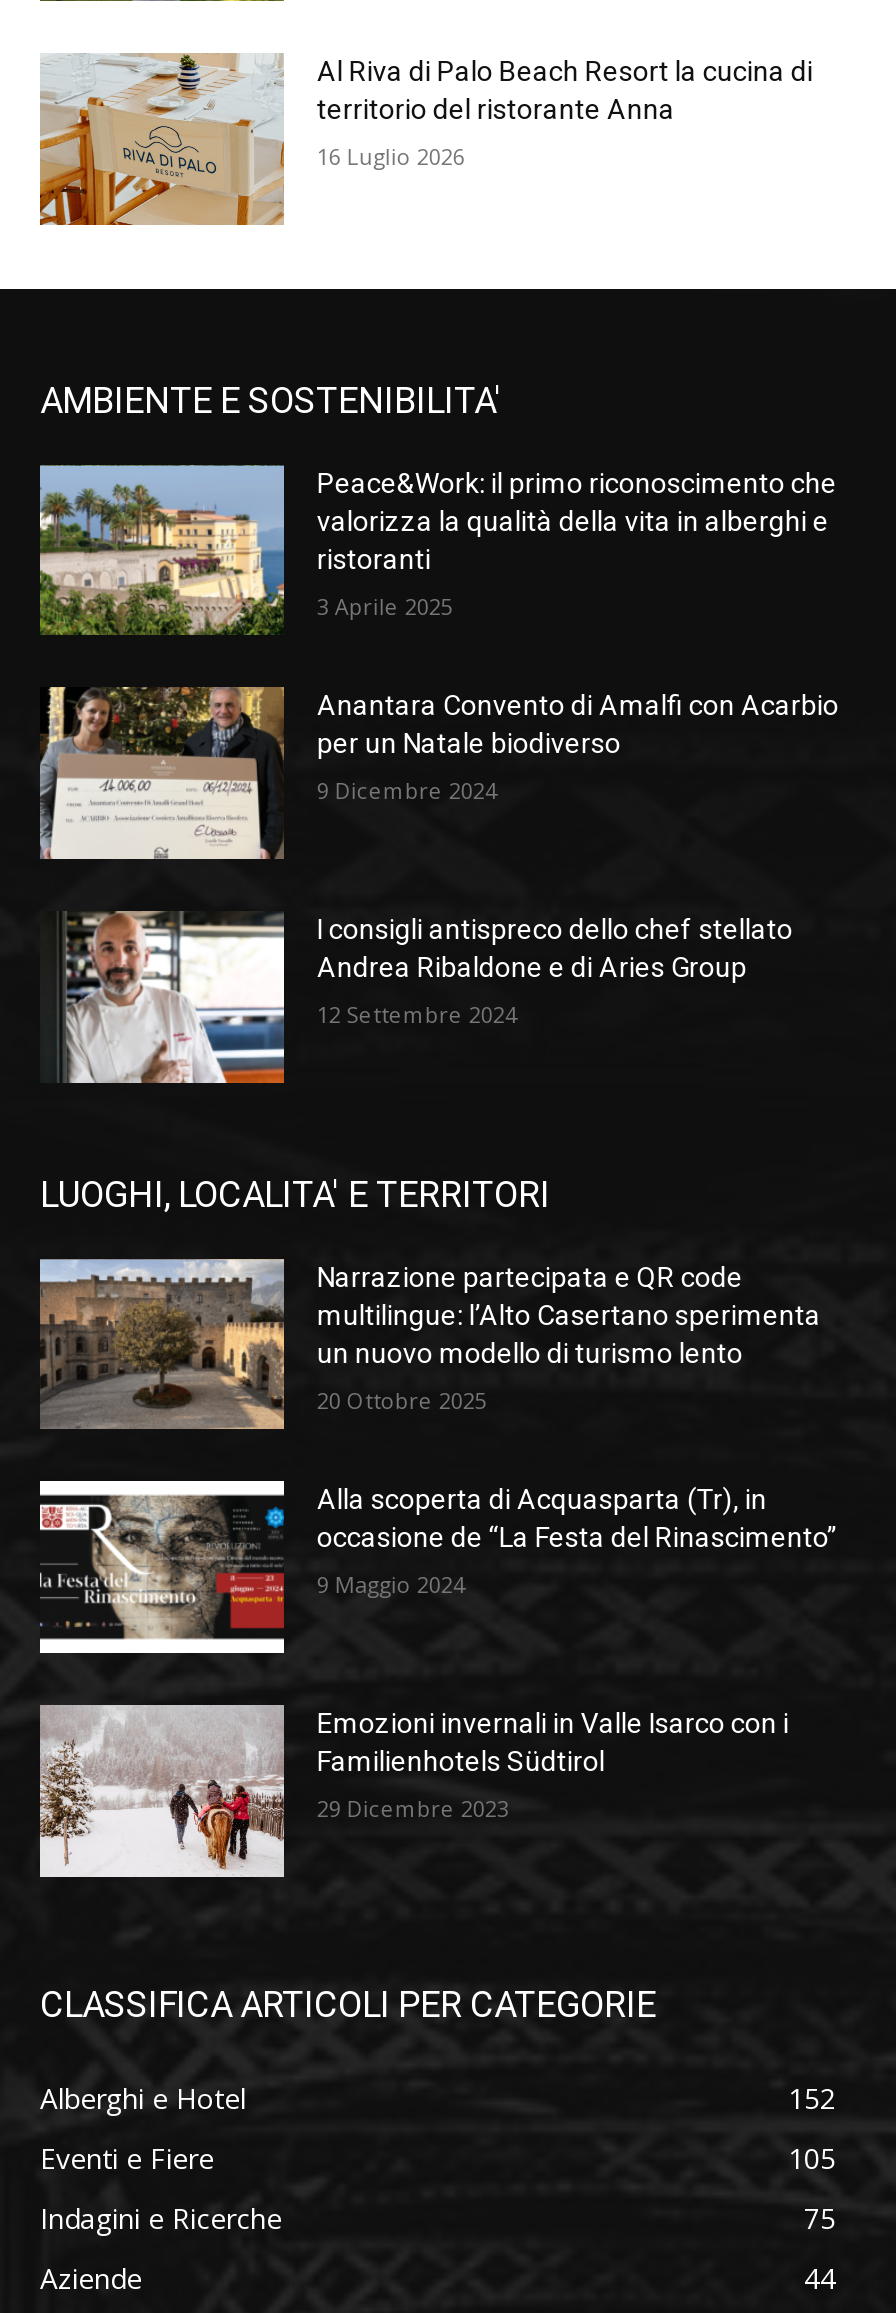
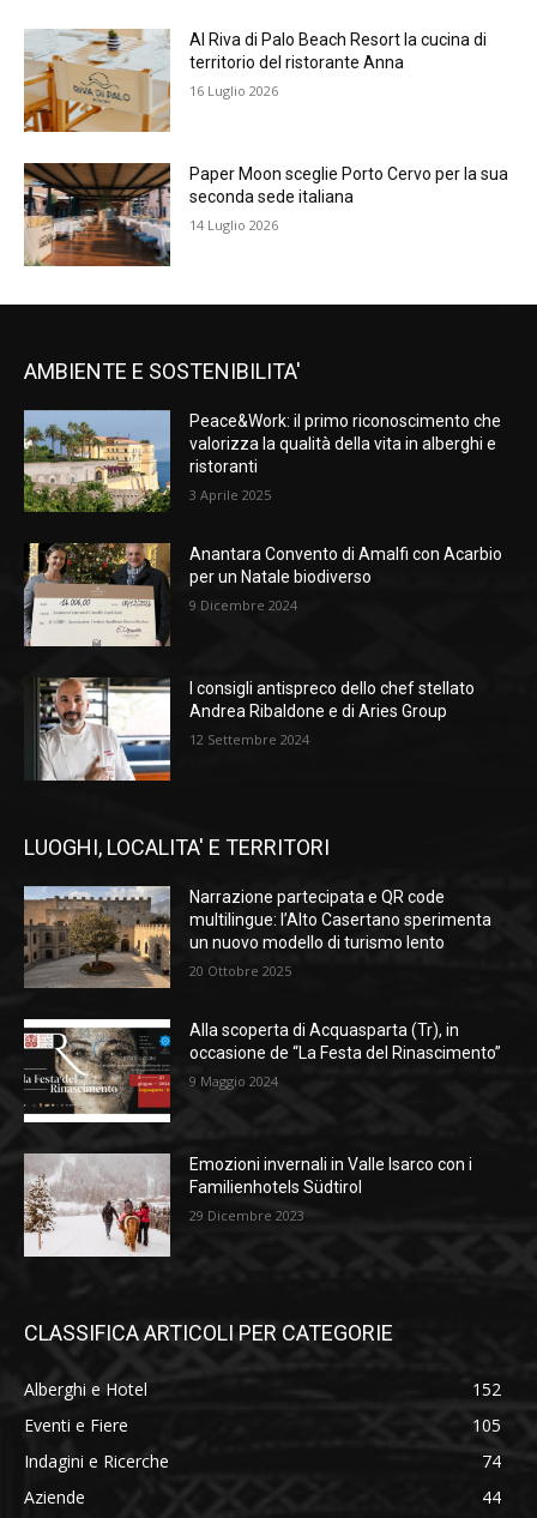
none -> [23,162,509,267] [image] | Paper Moon sceglie Porto Cervo per la sua | seconda sede italiana | 14 Luglio 2026
[804,2198,836,2236] 75 -> [482,1449,501,1472] 74

